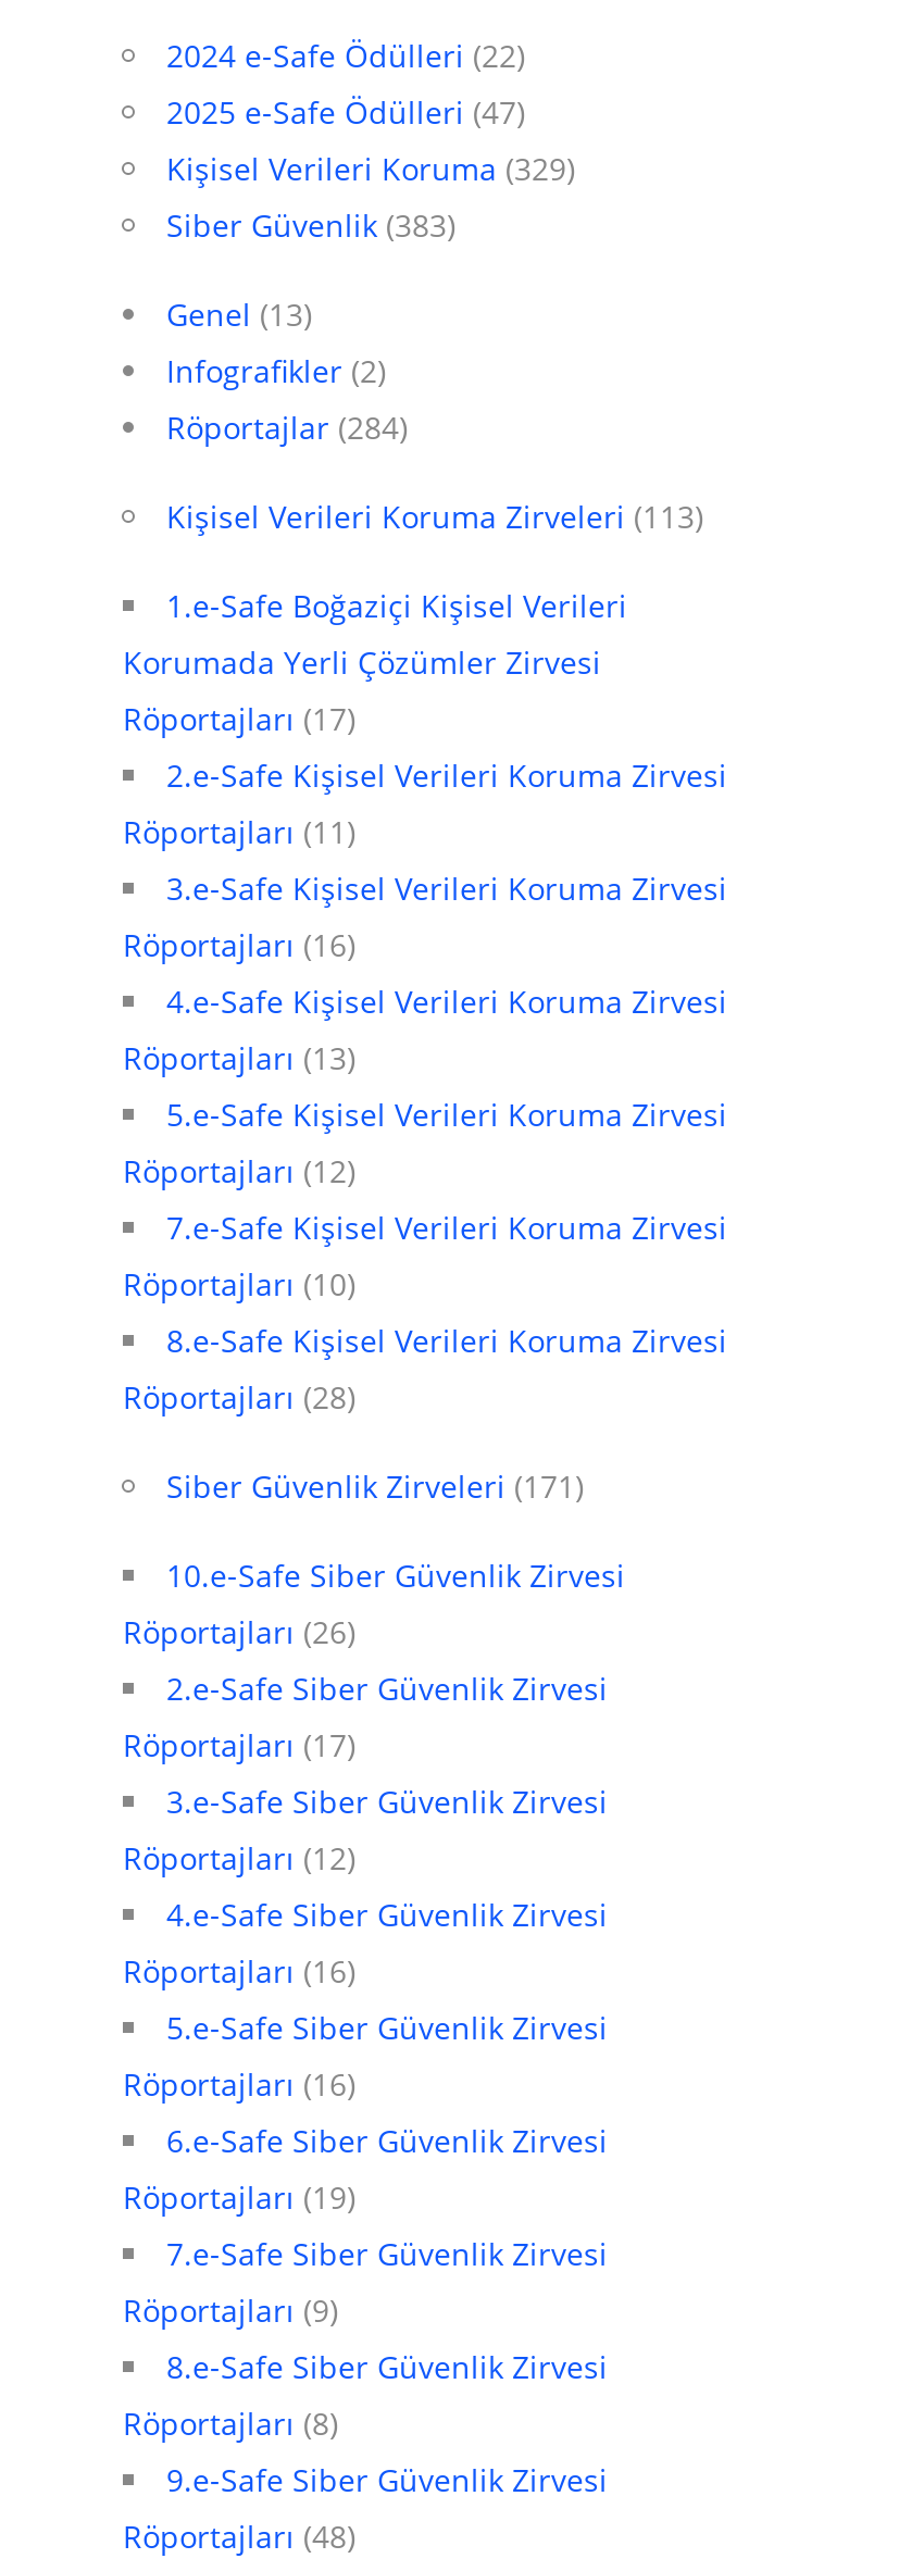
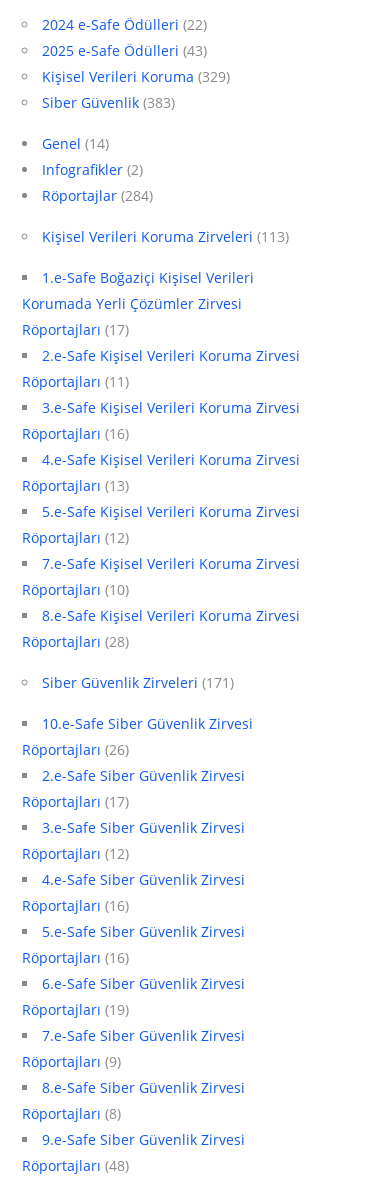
[166,91,525,132] 2025 e-Safe Ödülleri (47) -> [42,41,207,60] 2025 e-Safe Ödülleri (43)
[166,293,312,334] Genel (13) -> [42,134,109,153] Genel (14)

